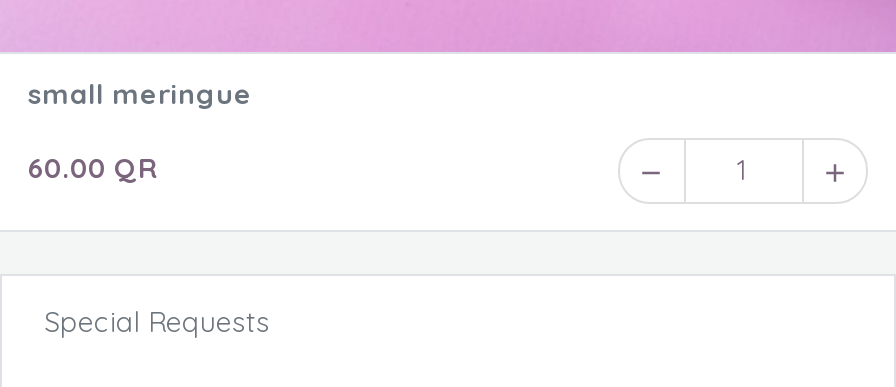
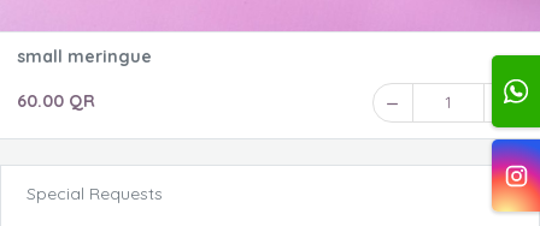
none -> [491,54,536,130] [image]
none -> [491,138,536,213] [image]

